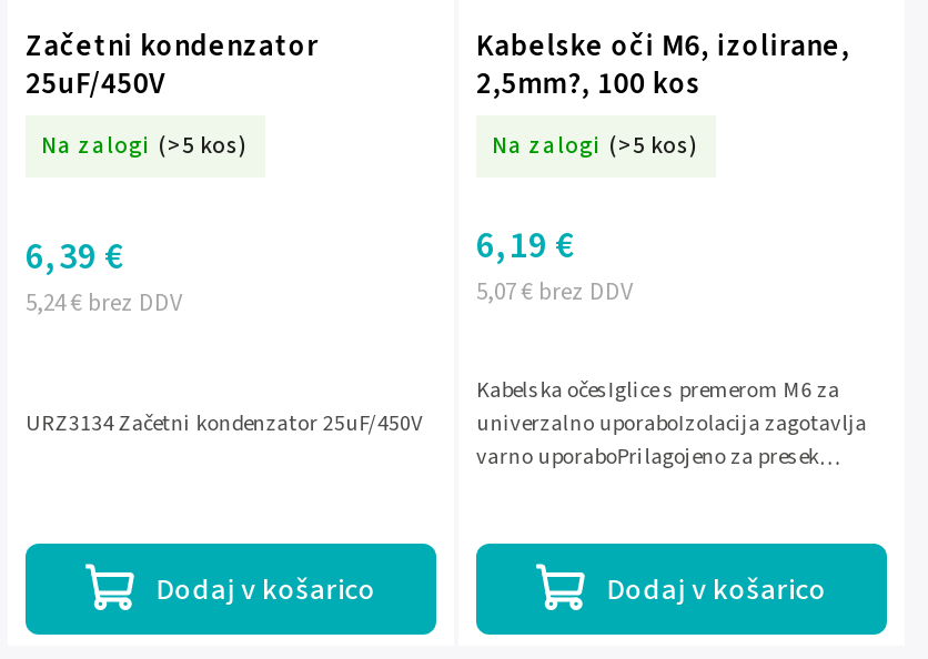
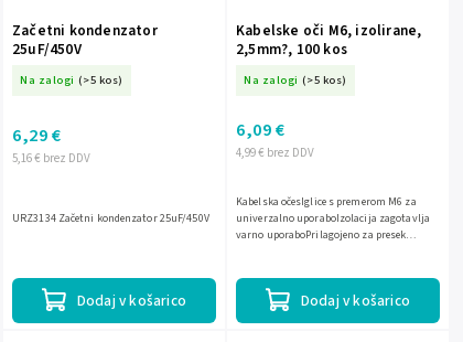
[26,230,123,283] 6,39 € -> [12,122,61,149] 6,29 €
[476,219,574,272] 6,19 € -> [236,117,284,143] 6,09 €
[26,286,183,319] 5,24 € brez DDV -> [12,150,90,166] 5,16 € brez DDV
[476,274,634,308] 5,07 € brez DDV -> [236,144,314,161] 4,99 € brez DDV

